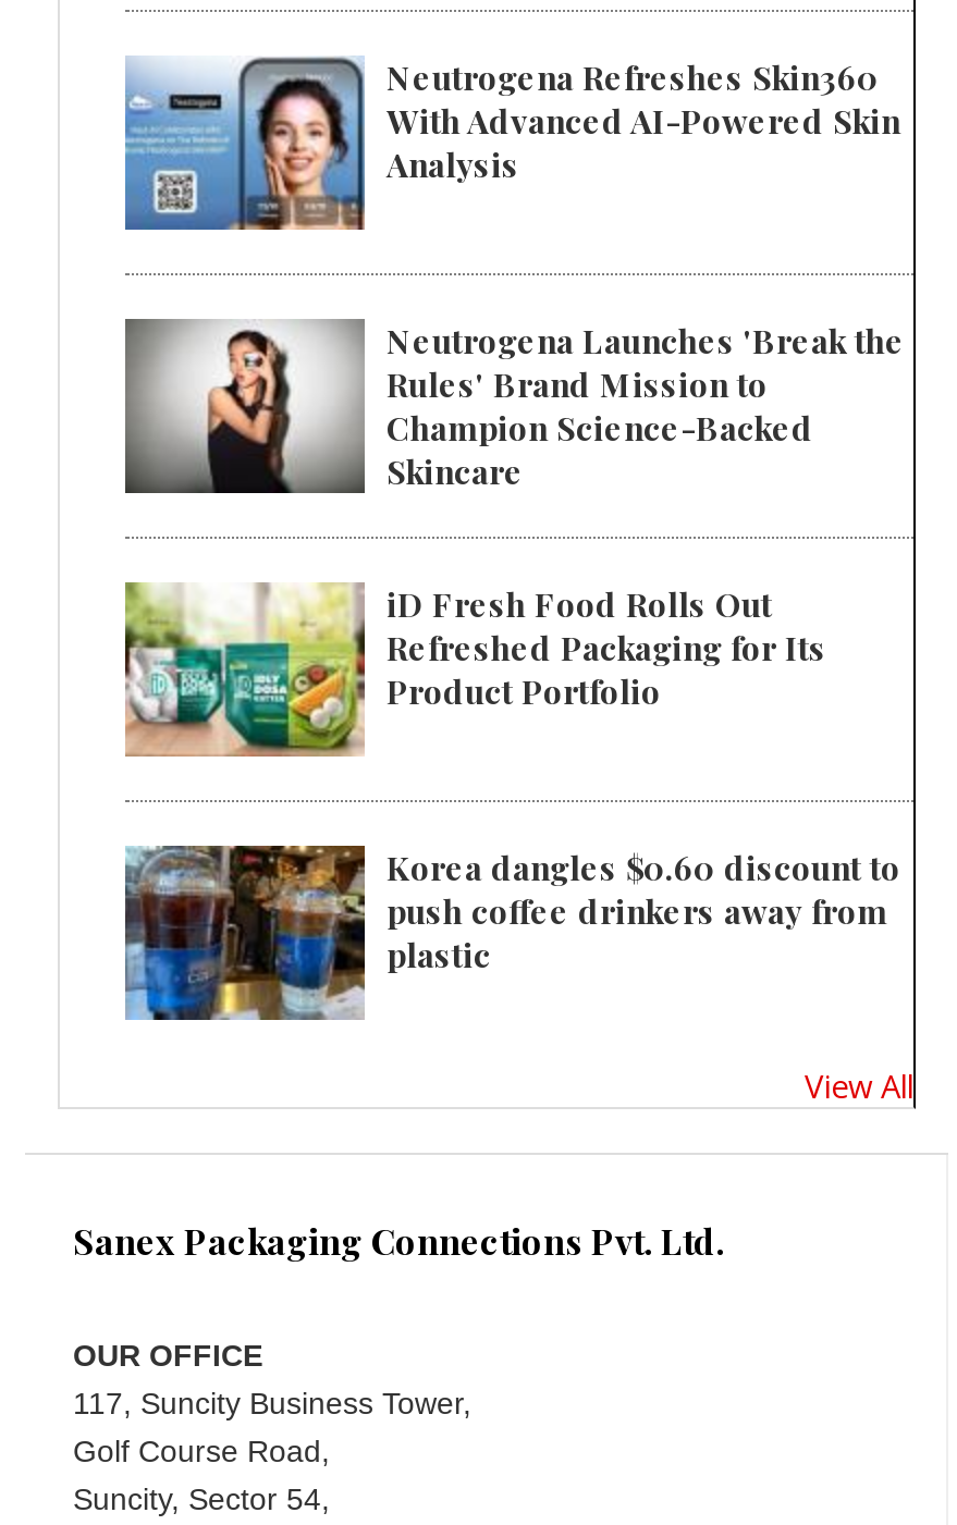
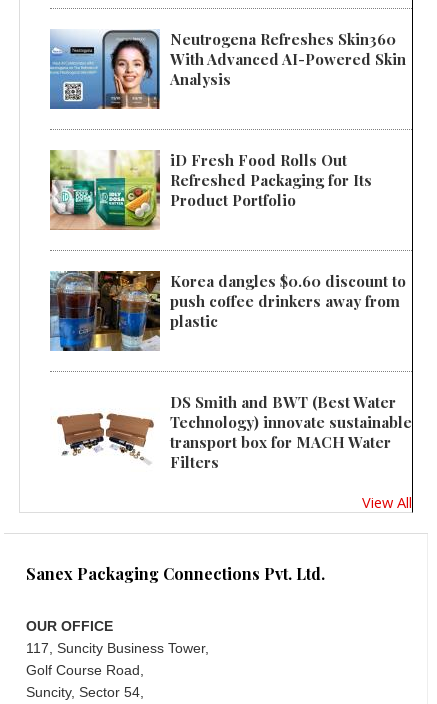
[123,319,905,495] [image] | Neutrogena Launches 'Break the | Rules' Brand Mission to | Champion Science-Backed | Skincare -> none
moved [121,580,900,976] -> [48,149,406,331]: [image] | iD Fresh Food Rolls Out | Refreshed Packaging for Its | Product Portfolio | Korea dangles $0.60 discount to | push coffee drinkers away from | plastic
none -> [56,392,412,472] [image] | DS Smith and BWT (Best Water | Technology) innovate sustainable | transport box for MACH Water | Filters

